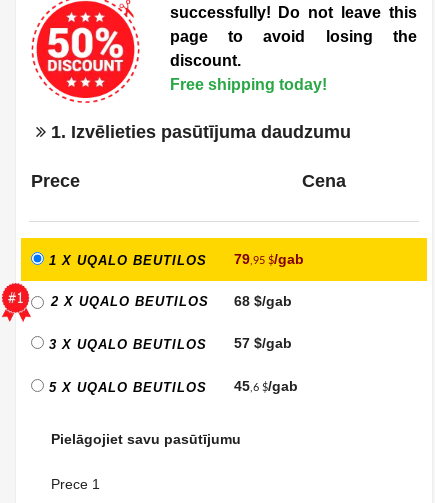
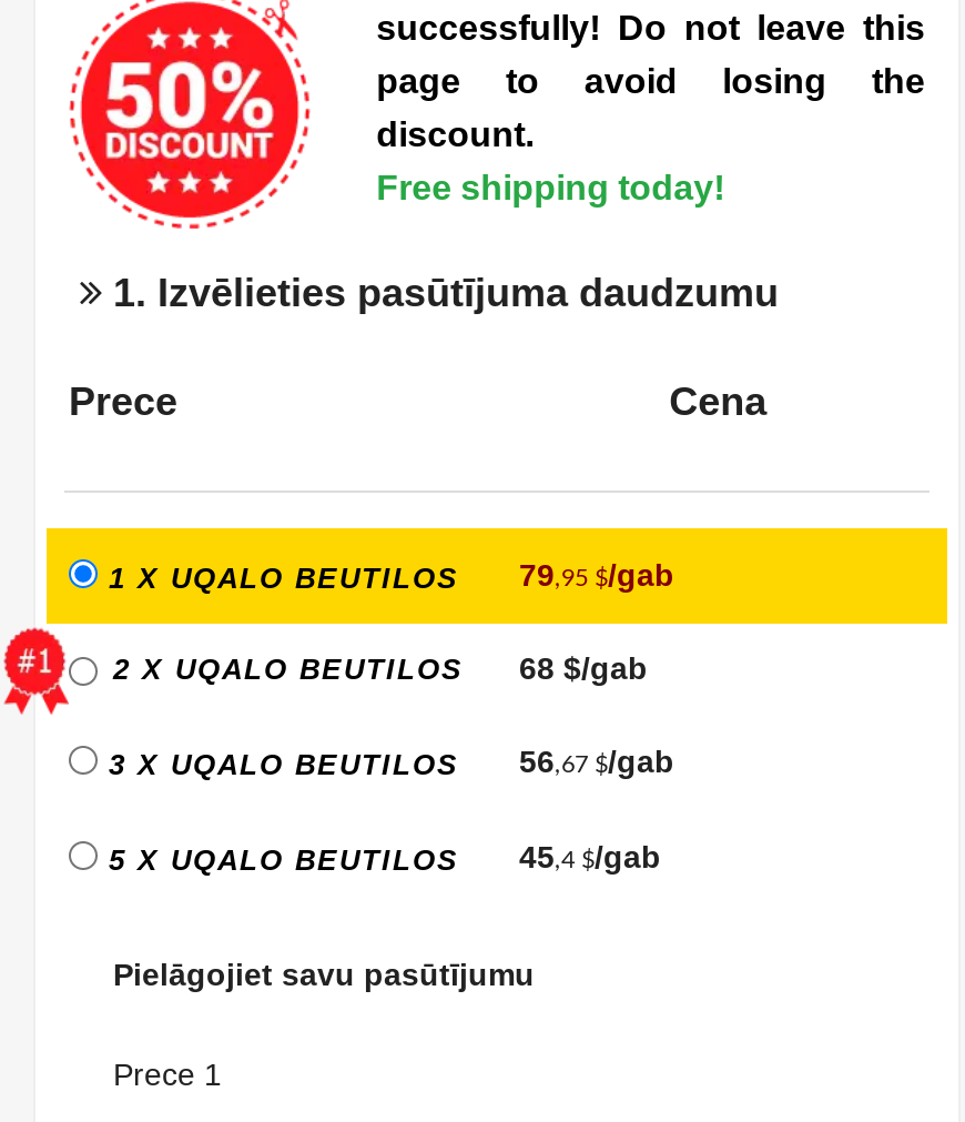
[44,335,292,352] 3 X UQALO BEUTILOS 57 $/gab -> [98,744,674,782] 3 X UQALO BEUTILOS 56,67 $/gab
[44,378,298,395] 5 X UQALO BEUTILOS 45,6 $/gab -> [98,839,661,877] 5 X UQALO BEUTILOS 45,4 $/gab

